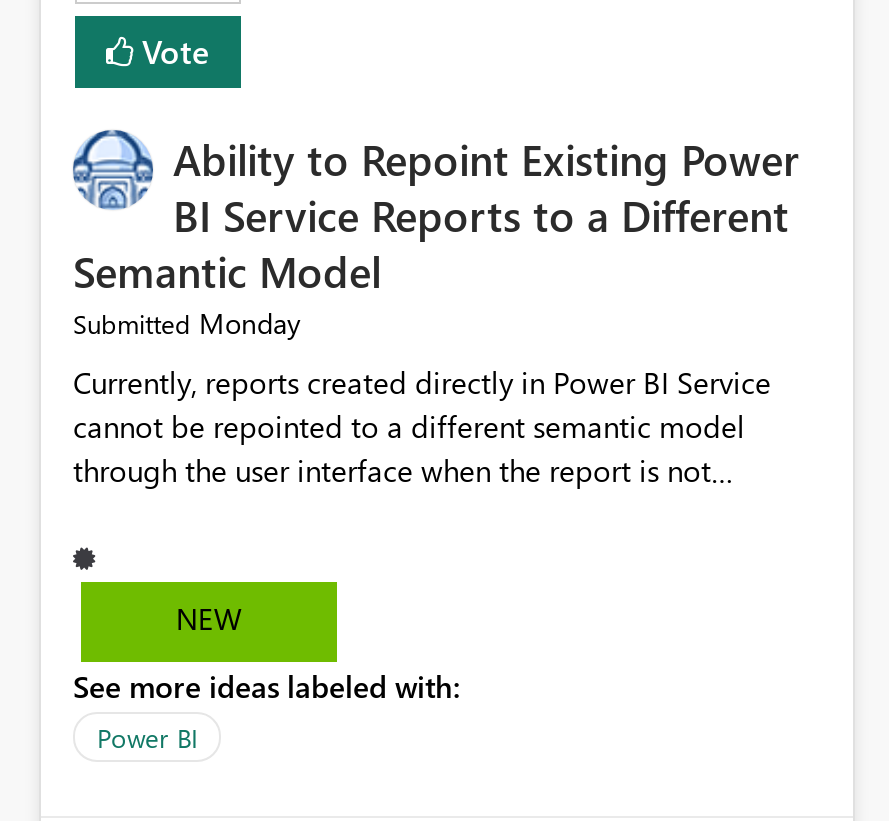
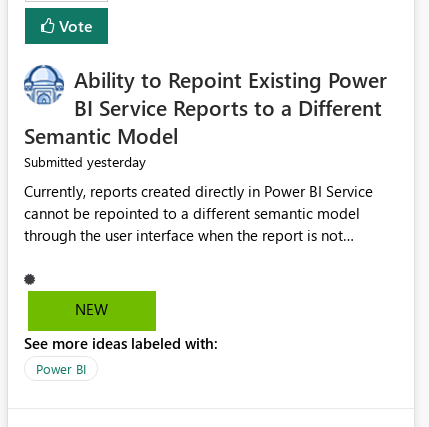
[73,305,301,343] Submitted Monday -> [24,152,146,171] Submitted yesterday

